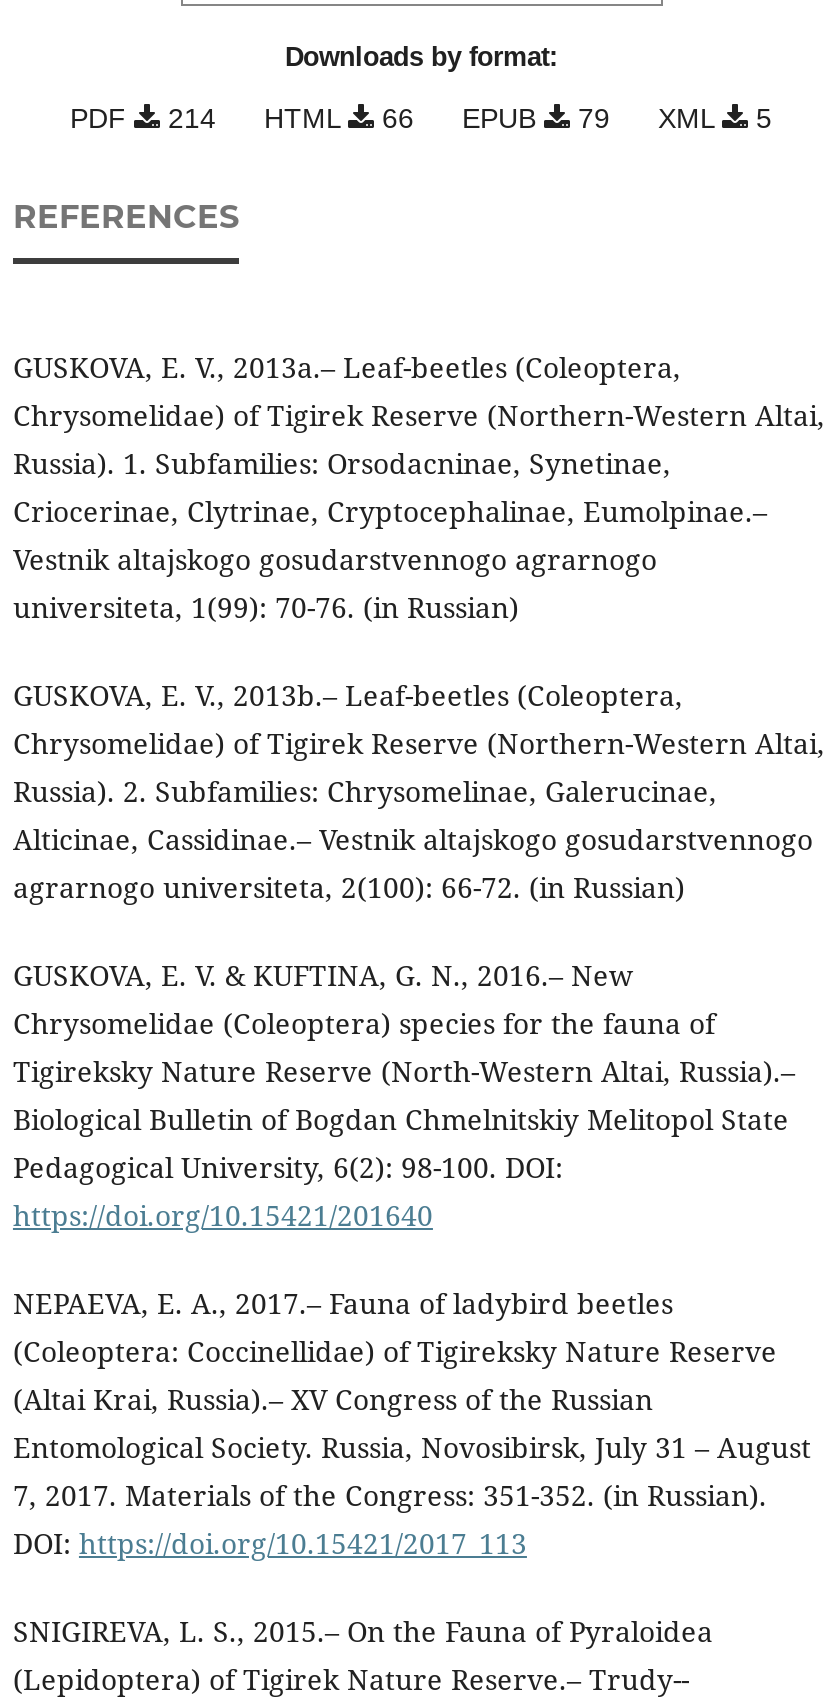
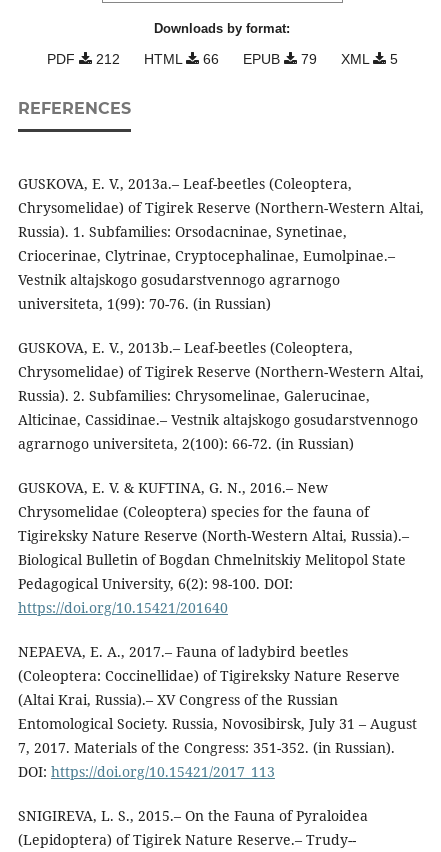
[70,101,772,133] PDF 214 HTML 66 EPUB 79 XML 5 -> [46,51,397,67] PDF 212 HTML 66 EPUB 79 XML 5

